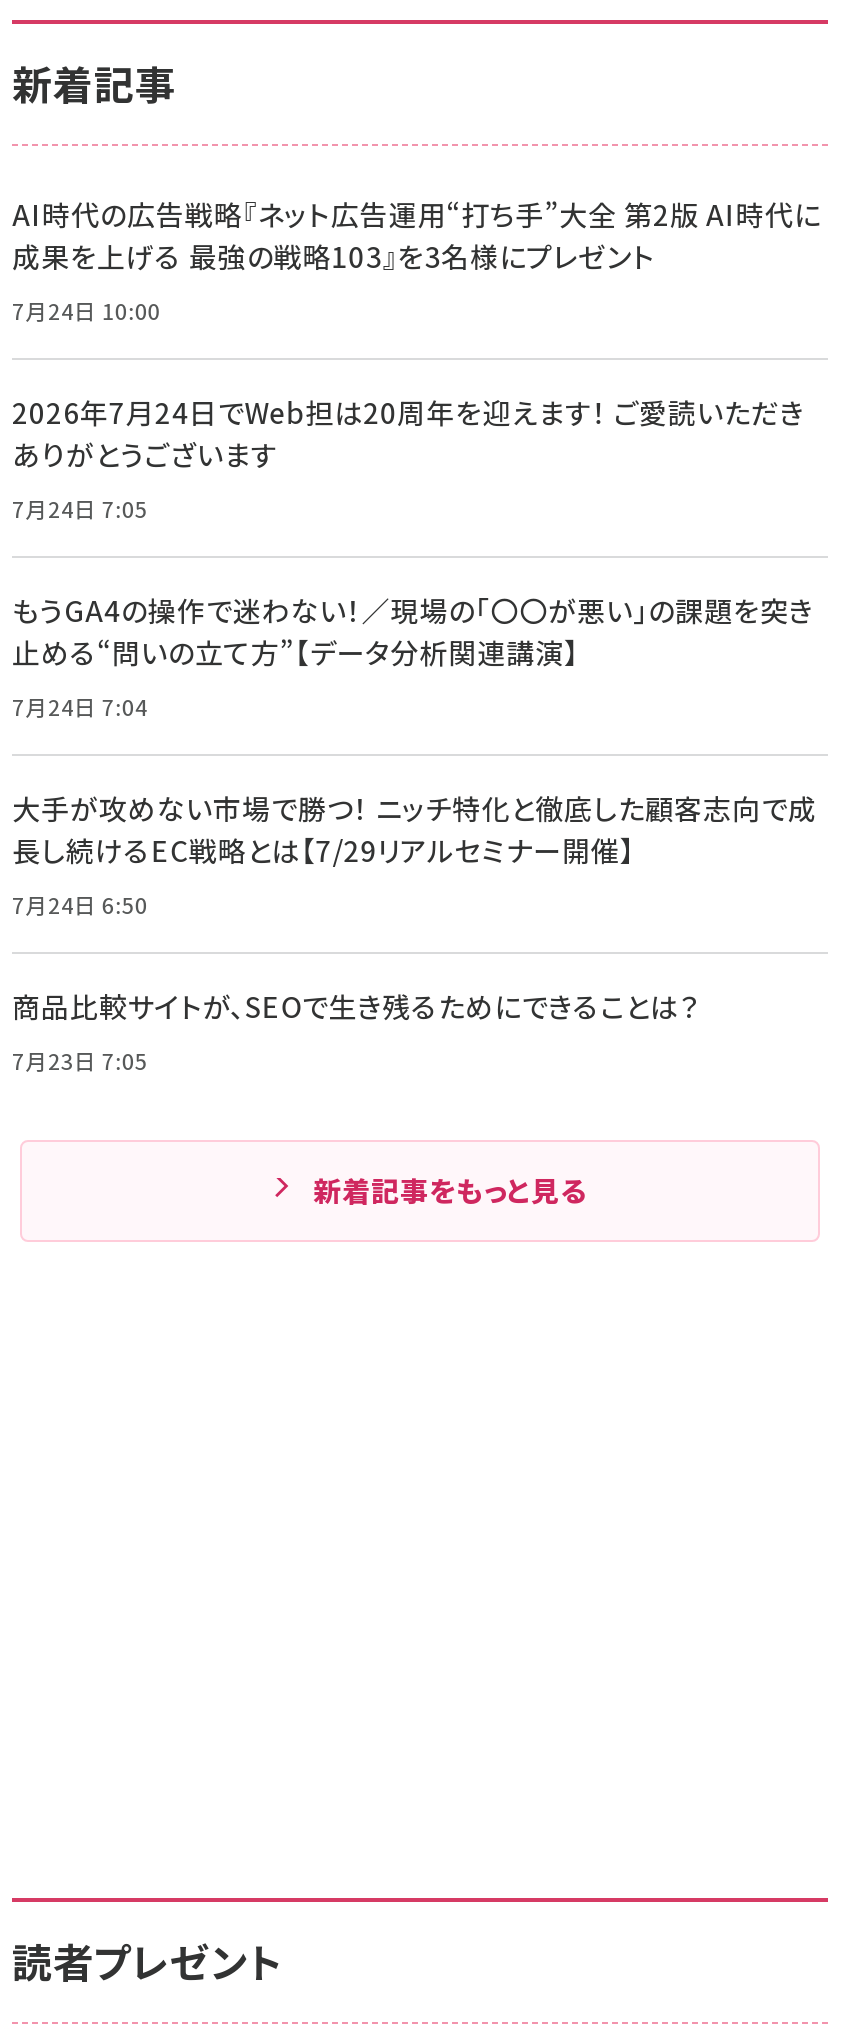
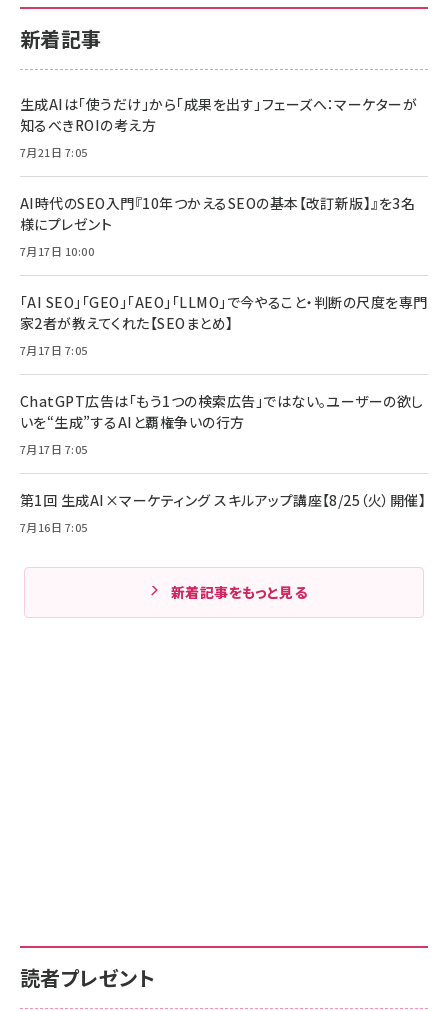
[12,195,821,327] AI時代の広告戦略『ネット広告運用“打ち手”大全 第2版 AI時代に | 成果を上げる 最強の戦略103』を3名様にプレゼント | 7月24日 10:00 -> [20,94,417,160] 生成AIは「使うだけ」から「成果を出す」フェーズへ：マーケターが | 知るべきROIの考え方 | 7月21日 7:05
[12,393,805,525] 2026年7月24日でWeb担は20周年を迎えます！ ご愛読いただき | ありがとうございます | 7月24日 7:05 -> [20,193,415,259] AI時代のSEO入門『10年つかえるSEOの基本【改訂新版】』を3名 | 様にプレゼント | 7月17日 10:00
[12,591,814,723] もうGA4の操作で迷わない！／現場の「〇〇が悪い」の課題を突き | 止める“問いの立て方”【データ分析関連講演】 | 7月24日 7:04 -> [20,292,428,358] 「AI SEO」「GEO」「AEO」「LLMO」で今やること・判断の尺度を専門 | 家2者が教えてくれた【SEOまとめ】 | 7月17日 7:05
[12,789,817,921] 大手が攻めない市場で勝つ！ ニッチ特化と徹底した顧客志向で成 | 長し続けるEC戦略とは【7/29リアルセミナー開催】 | 7月24日 6:50 -> [20,391,424,457] ChatGPT広告は「もう1つの検索広告」ではない。ユーザーの欲し | いを“生成”するAIと覇権争いの行方 | 7月17日 7:05
[12,987,700,1077] 商品比較サイトが、SEOで生き残るためにできることは？ | 7月23日 7:05 -> [20,490,426,535] 第1回 生成AI×マーケティング スキルアップ講座【8/25（火）開催】 | 7月16日 7:05

